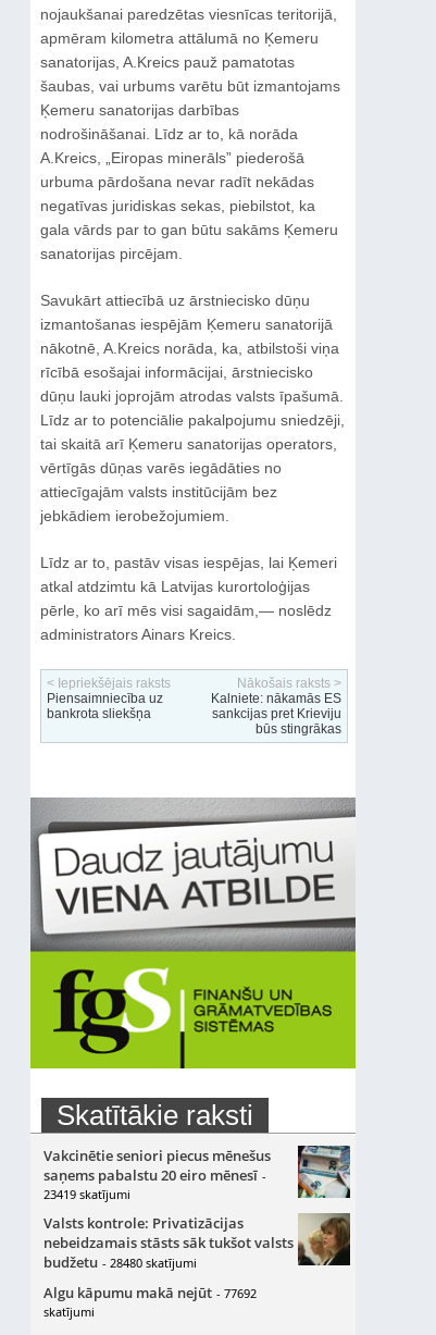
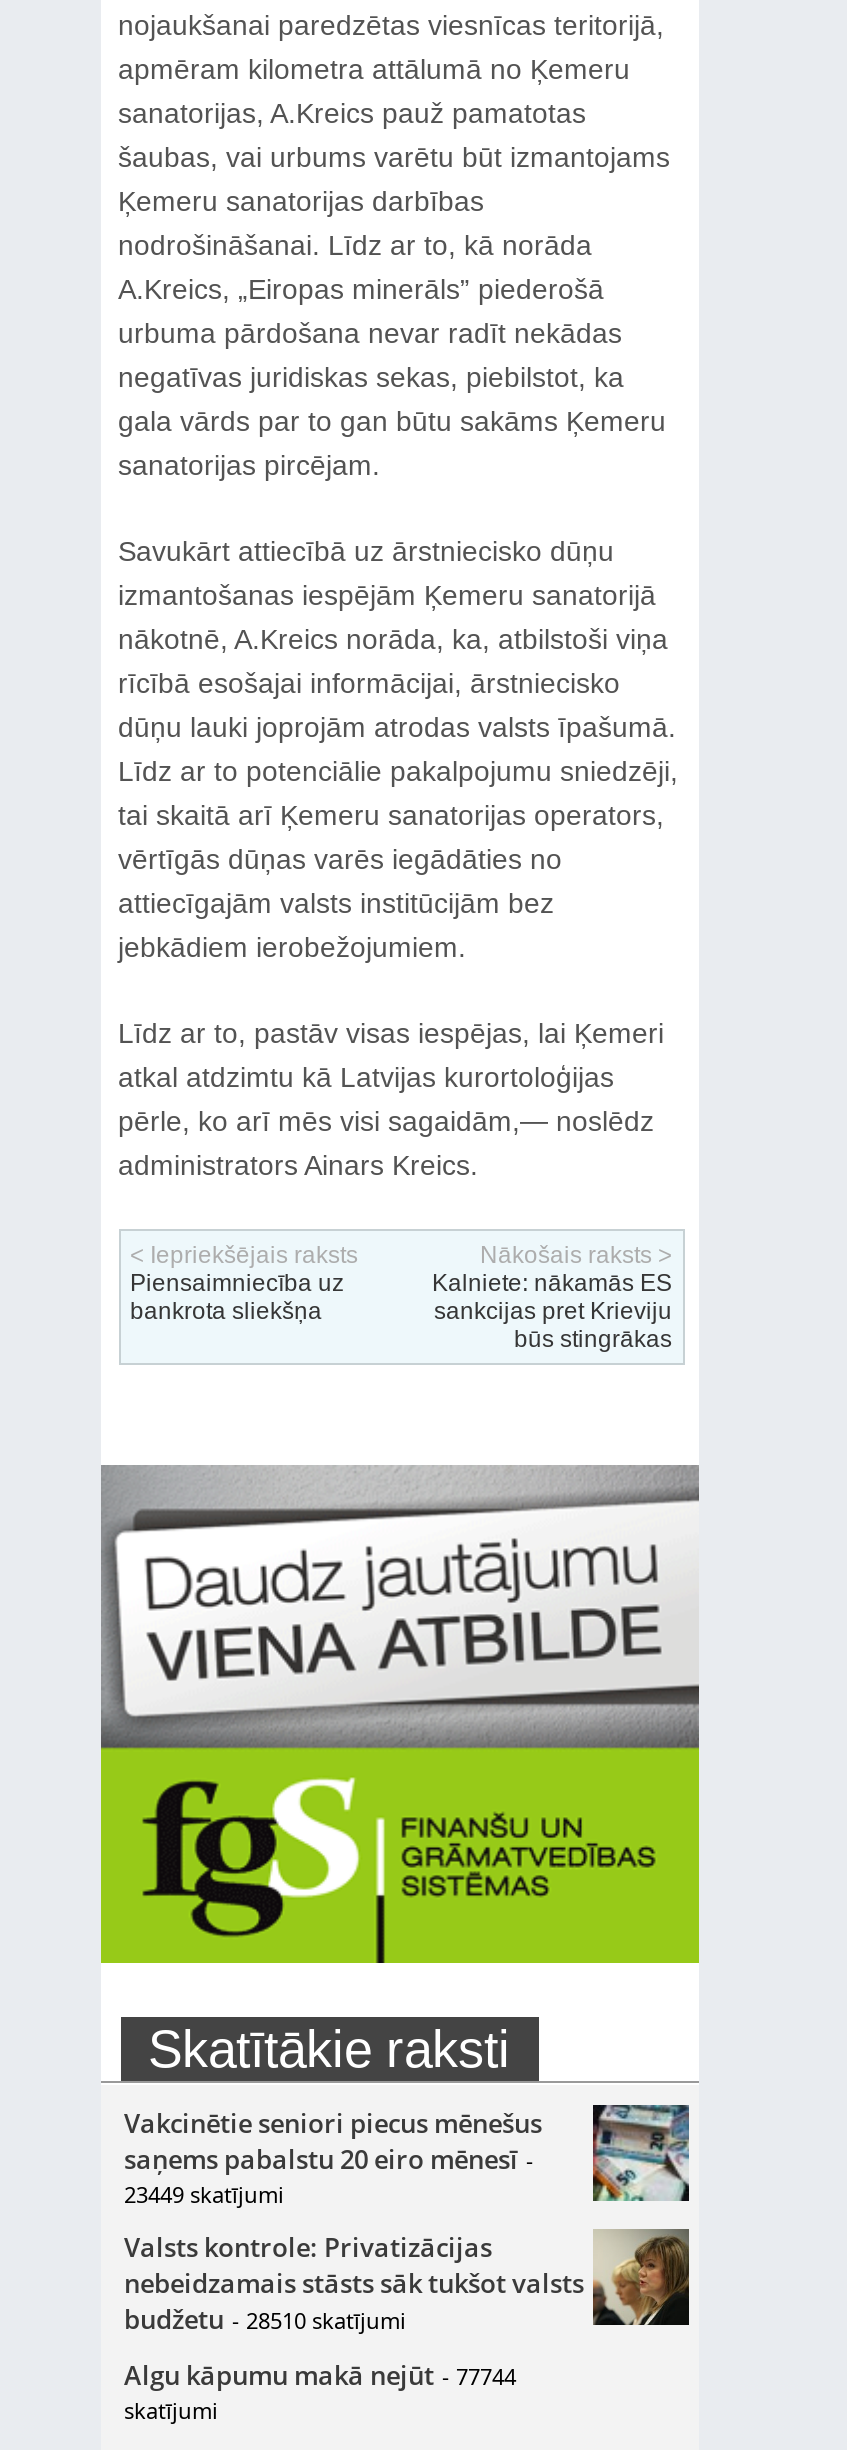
[43,1186,130,1202] 23419 skatījumi -> [124,2179,284,2209] 23449 skatījumi
[43,1252,196,1272] budžetu - 28480 skatījumi -> [124,2301,406,2337] budžetu - 28510 skatījumi
[43,1283,256,1302] Algu kāpumu makā nejūt - 77692 -> [124,2357,516,2393] Algu kāpumu makā nejūt - 77744

